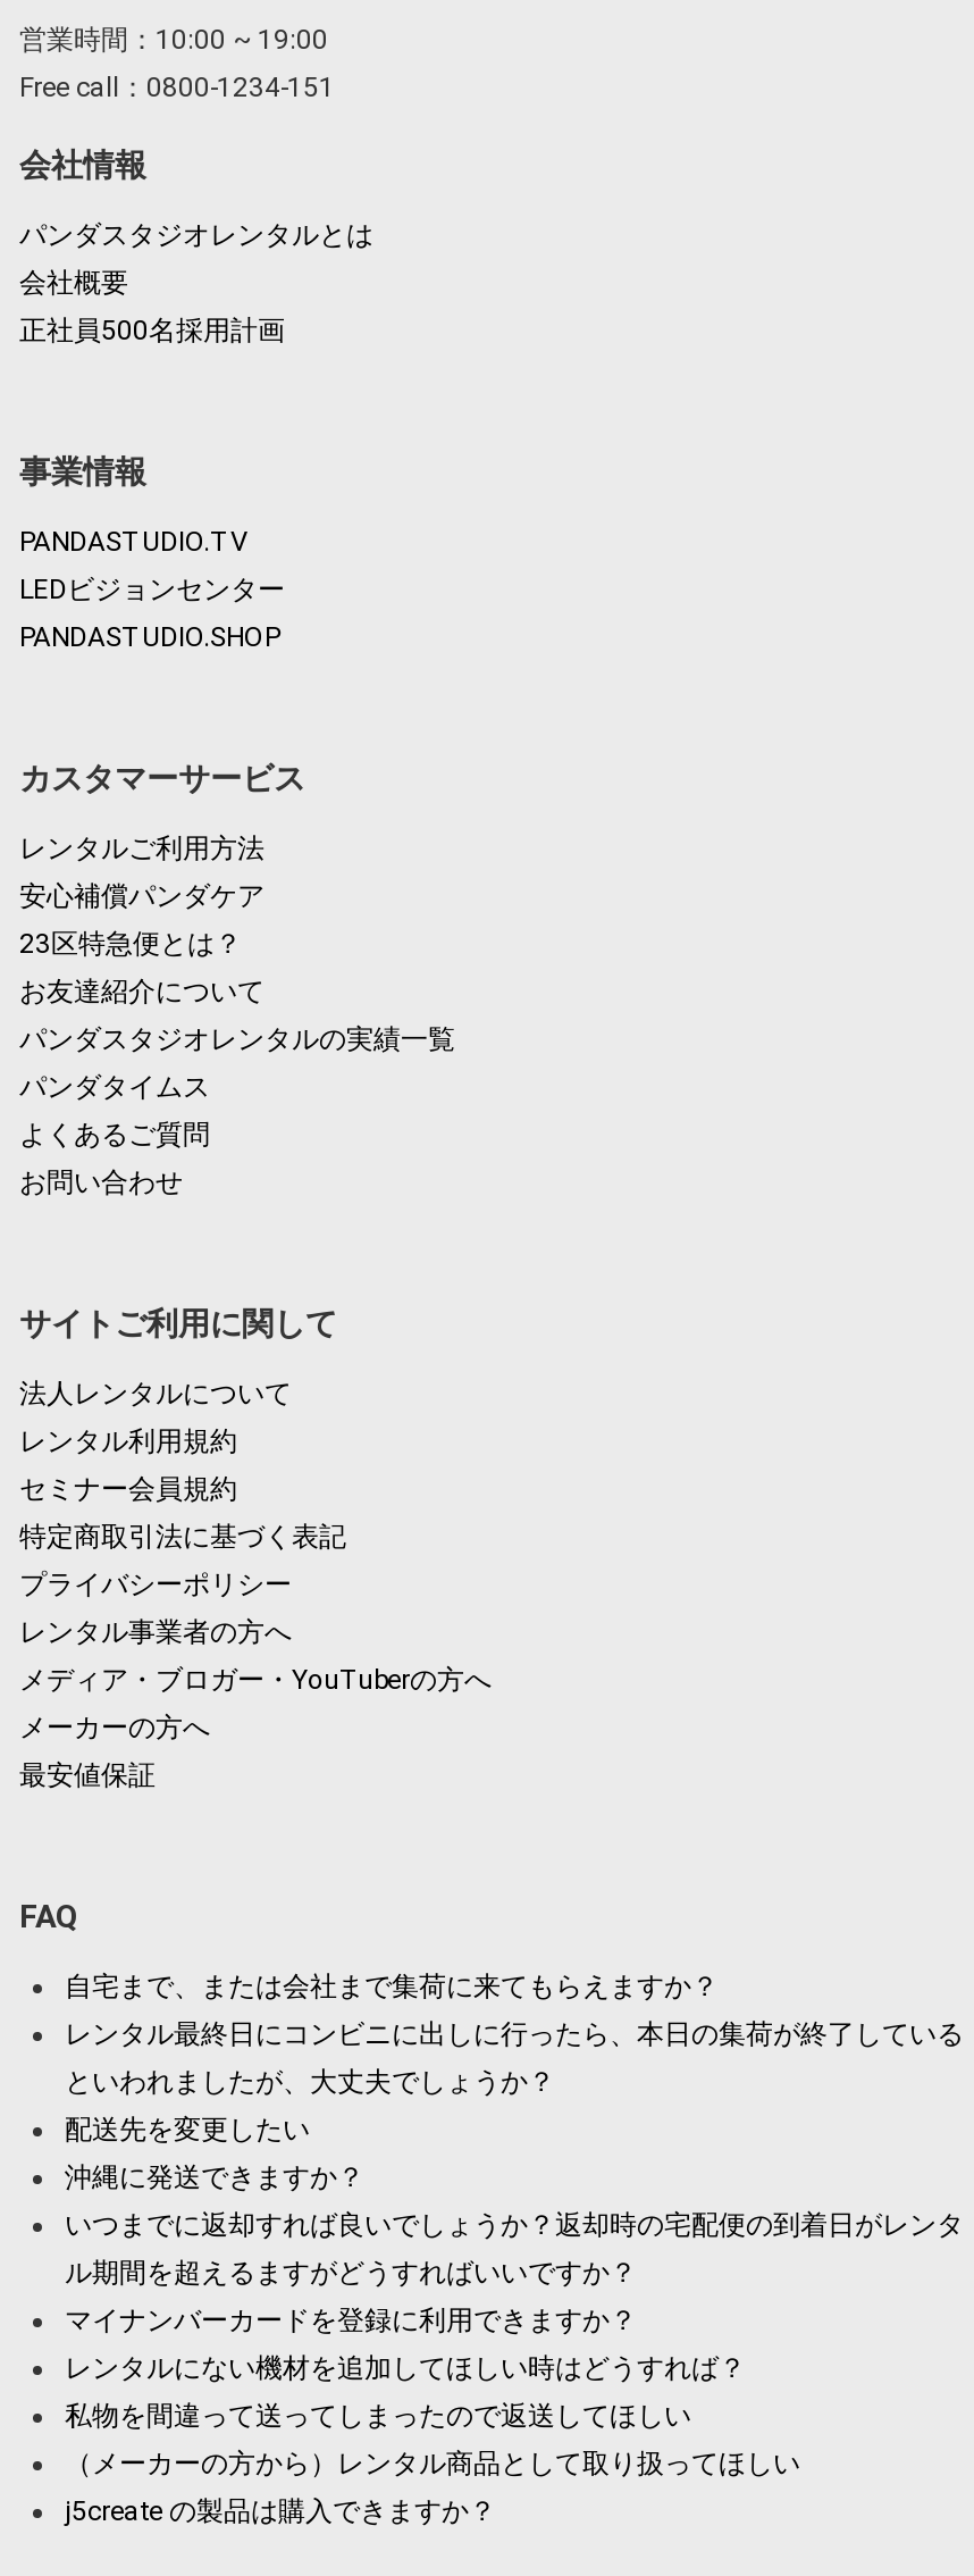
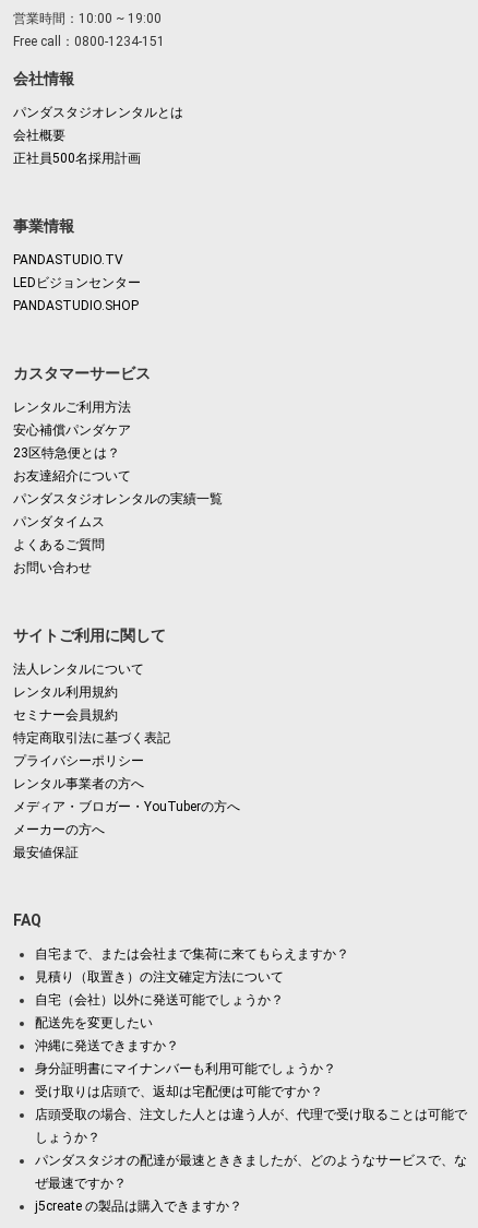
[65,2018,964,2050] レンタル最終日にコンビニに出しに行ったら、本日の集荷が終了している -> [35,969,284,984] 見積り（取置き）の注文確定方法について
[65,2066,555,2097] といわれましたが、大丈夫でしょうか？ -> [35,992,284,1007] 自宅（会社）以外に発送可能でしょうか？
[65,2209,964,2240] いつまでに返却すれば良いでしょうか？返却時の宅配便の到着日がレンタ -> [35,1061,336,1076] 身分証明書にマイナンバーも利用可能でしょうか？
[65,2256,637,2288] ル期間を超えるますがどうすればいいですか？ -> [35,1084,323,1099] 受け取りは店頭で、返却は宅配便は可能ですか？
[65,2304,637,2336] マイナンバーカードを登録に利用できますか？ -> [35,1107,467,1122] 店頭受取の場合、注文した人とは違う人が、代理で受け取ることは可能で
[65,2352,746,2384] レンタルにない機材を追加してほしい時はどうすれば？ -> [35,1130,100,1145] しょうか？
[65,2399,691,2431] 私物を間違って送ってしまったので返送してほしい -> [35,1152,467,1168] パンダスタジオの配達が最速とききましたが、どのようなサービスで、な
[65,2447,800,2479] （メーカーの方から）レンタル商品として取り扱ってほしい -> [35,1175,127,1191] ぜ最速ですか？

